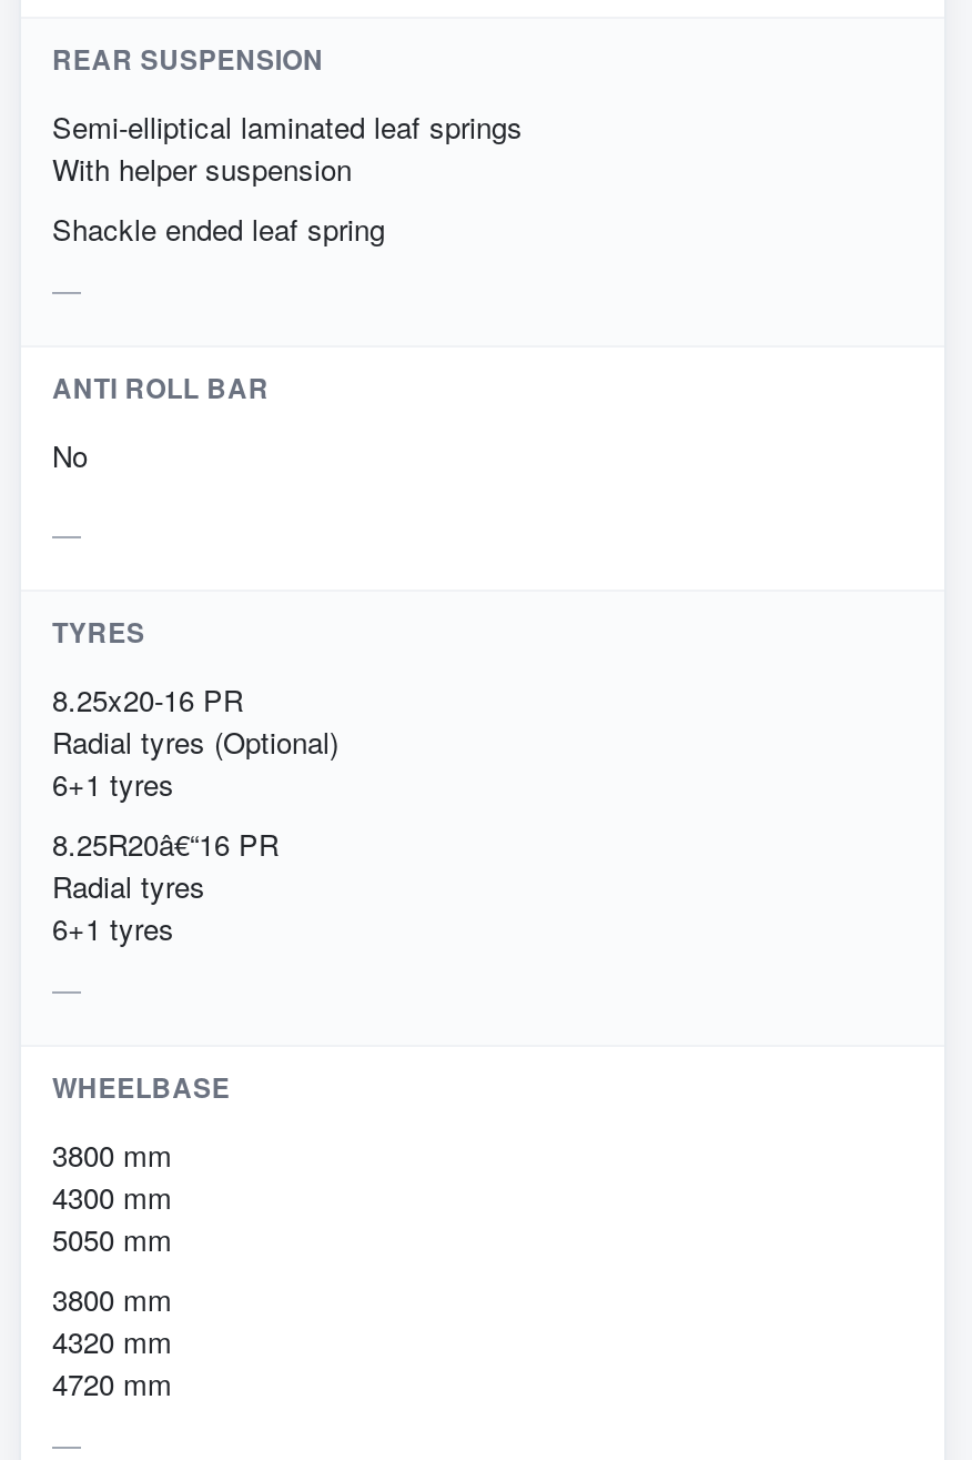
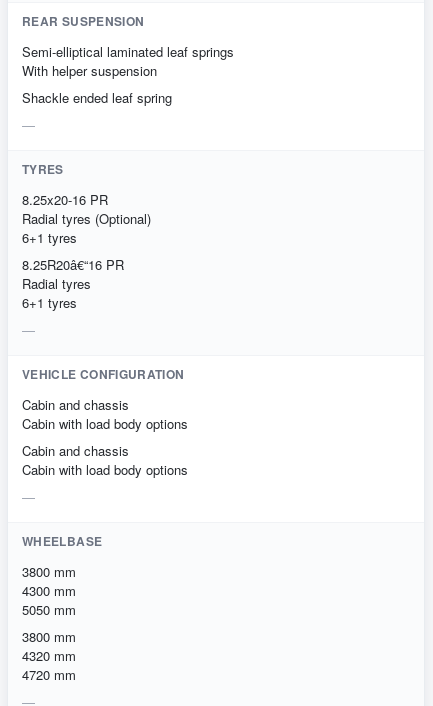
[52,367,269,476] ANTI ROLL BAR | No -> none
moved [52,612,338,949] -> [22,160,151,312]: TYRES | 8.25x20-16 PR | Radial tyres (Optional) | 6+1 tyres | 8.25R20â€“16 PR | Radial tyres | 6+1 tyres
none -> [22,365,188,479] VEHICLE CONFIGURATION | Cabin and chassis | Cabin with load body options | Cabin and chassis | Cabin with load body options

